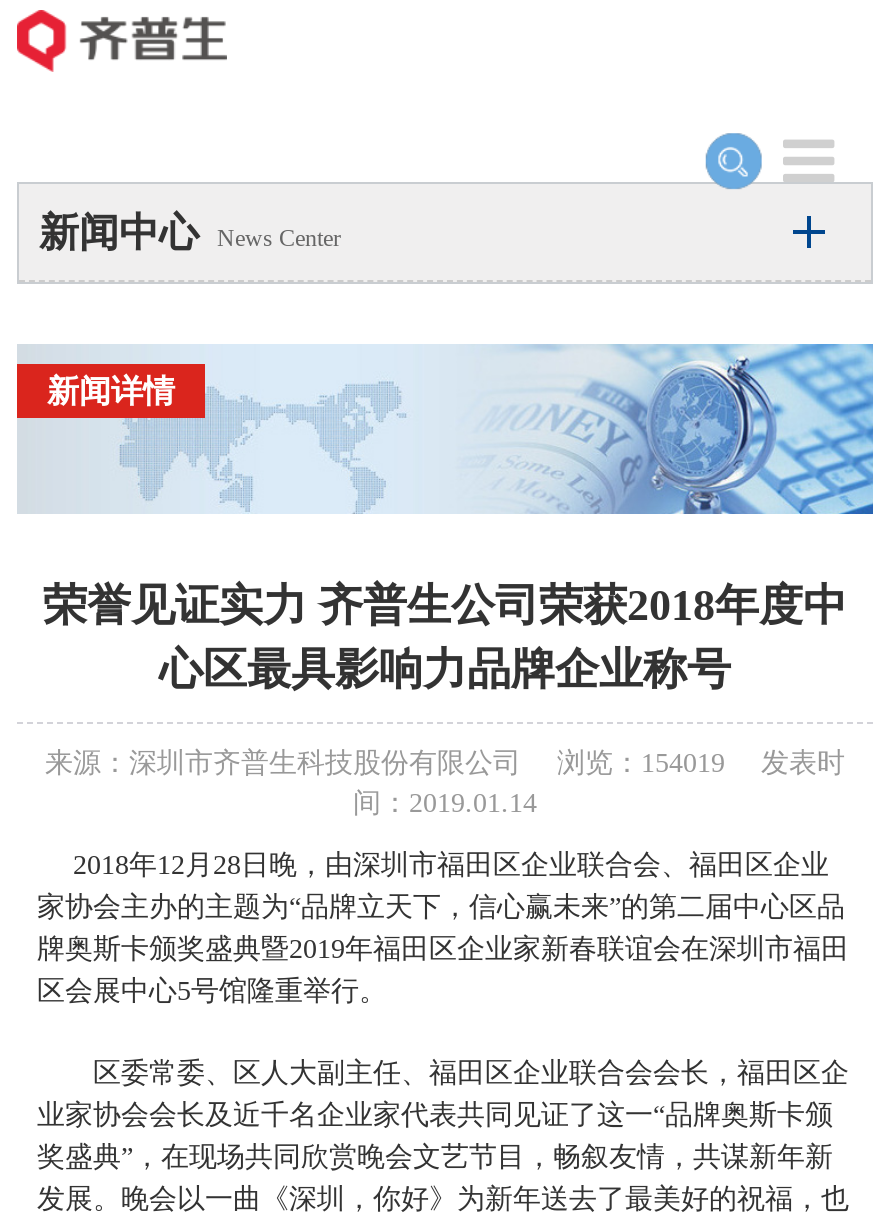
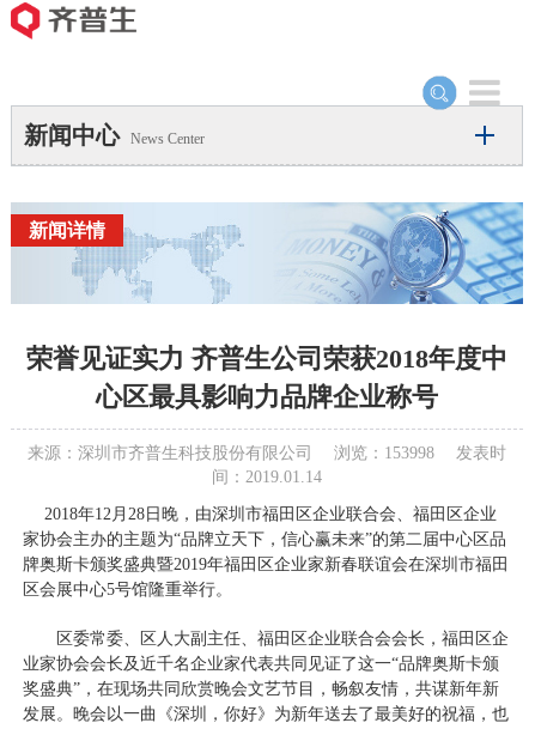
[45,749,845,779] 来源：深圳市齐普生科技股份有限公司 浏览：154019 发表时 -> [28,445,506,463] 来源：深圳市齐普生科技股份有限公司 浏览：153998 发表时

